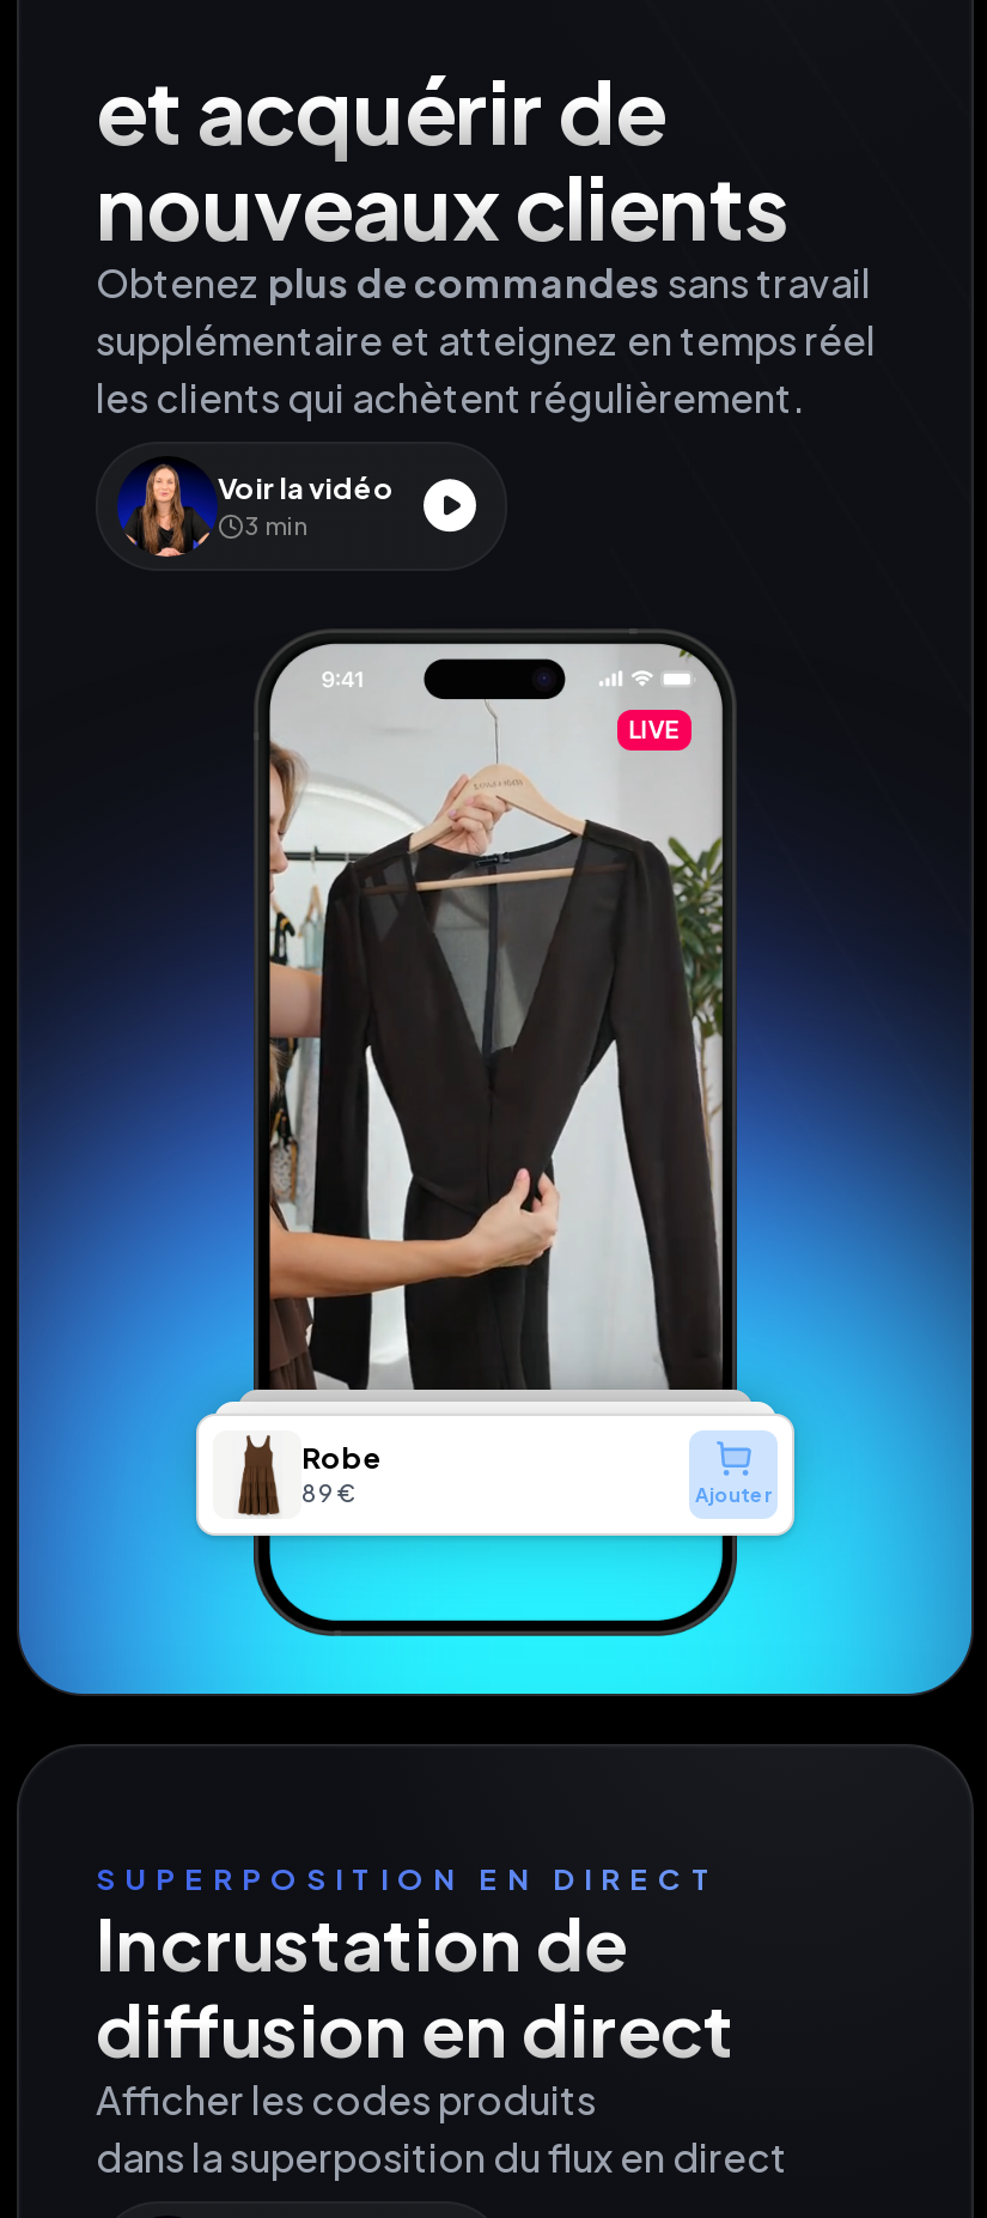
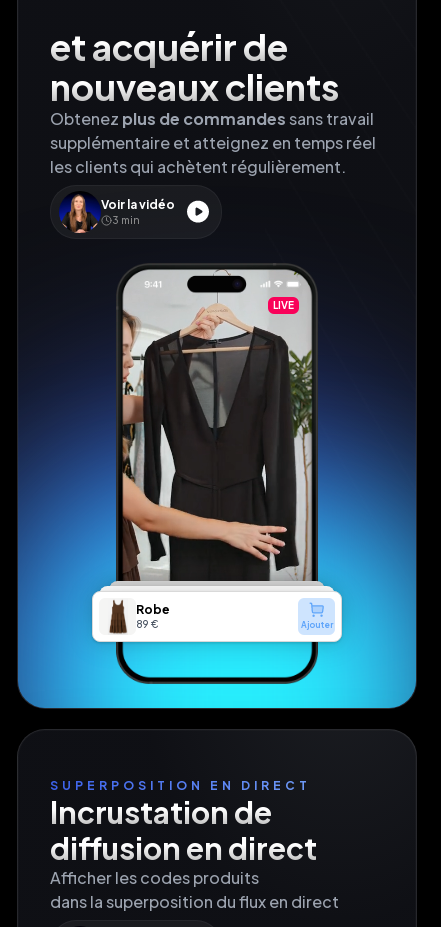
[268,729,720,1390] [image] -> [122,305,312,582] [image]

